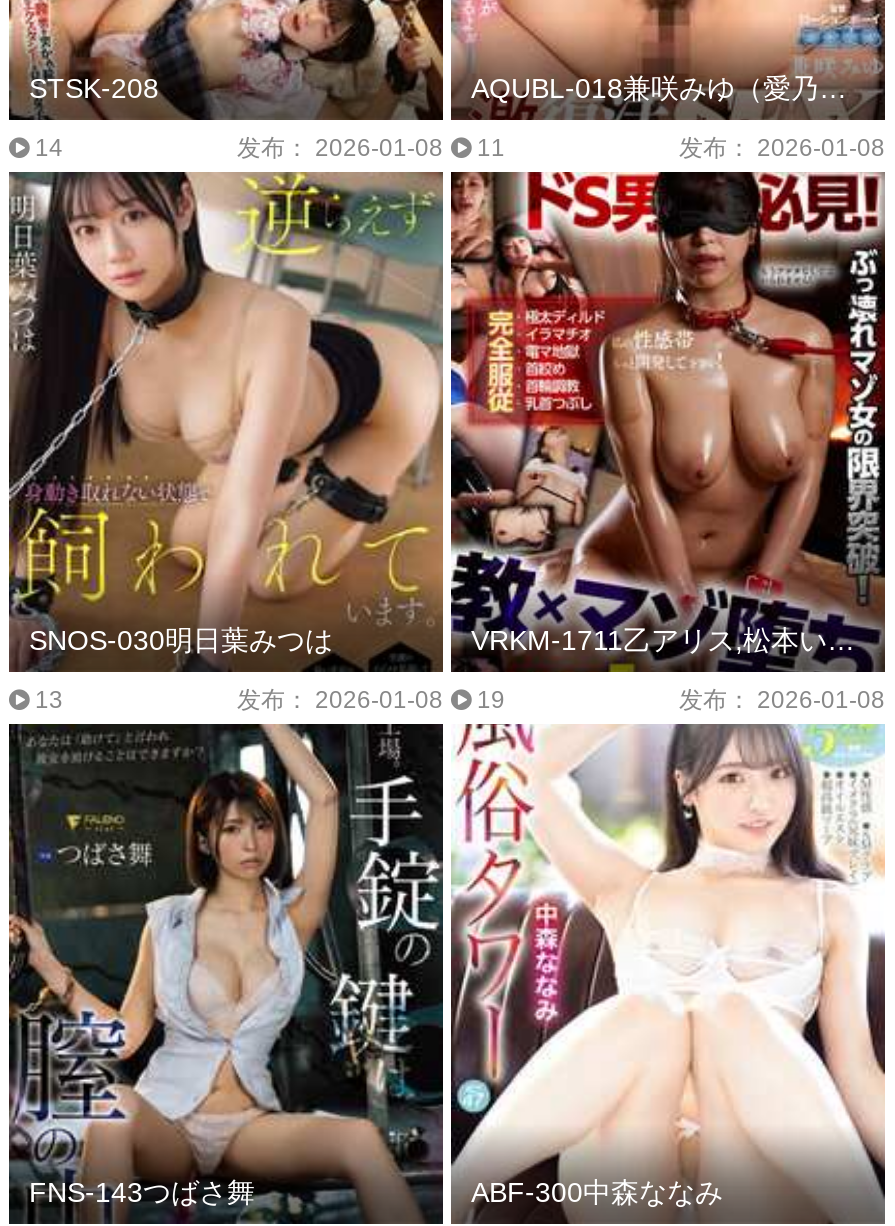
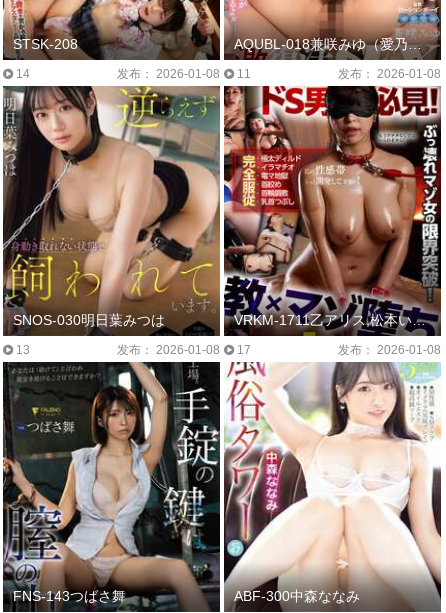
[237,686,505,714] 发布： 2026-01-08 19 -> [117,343,251,357] 发布： 2026-01-08 17

